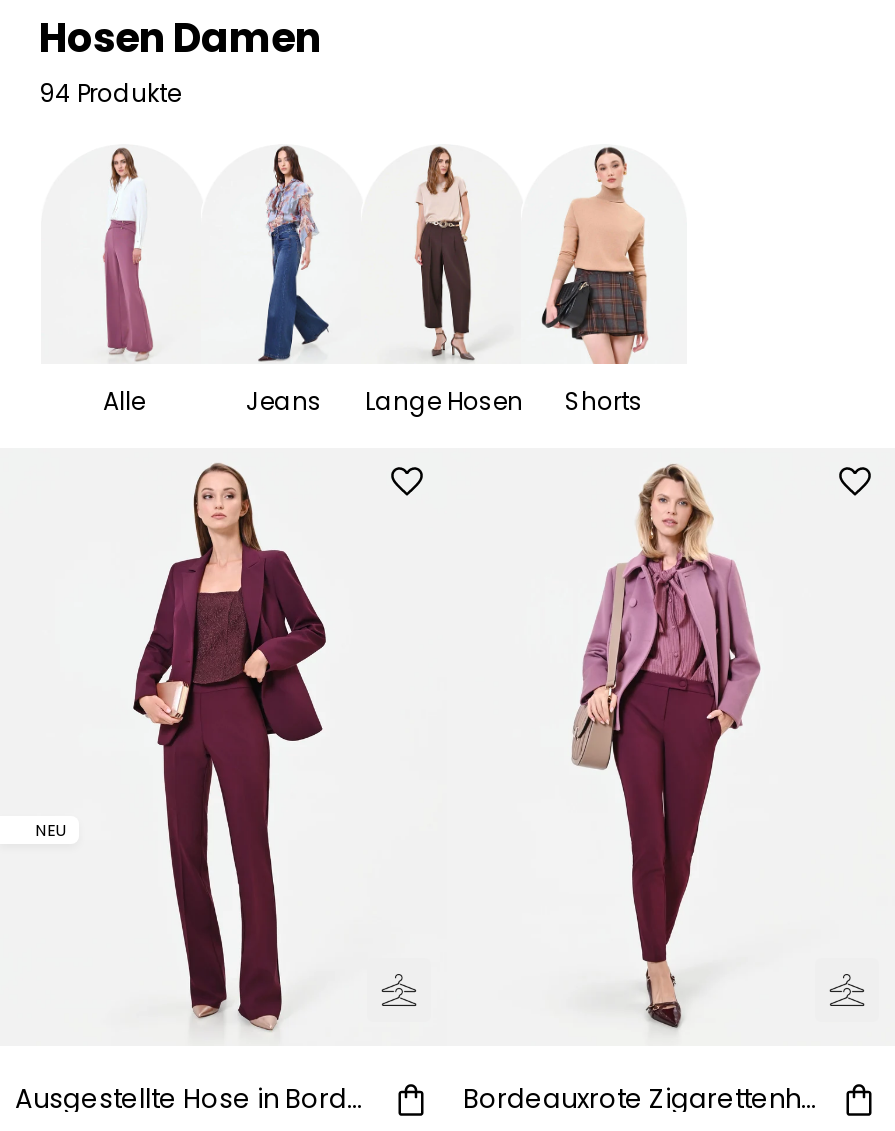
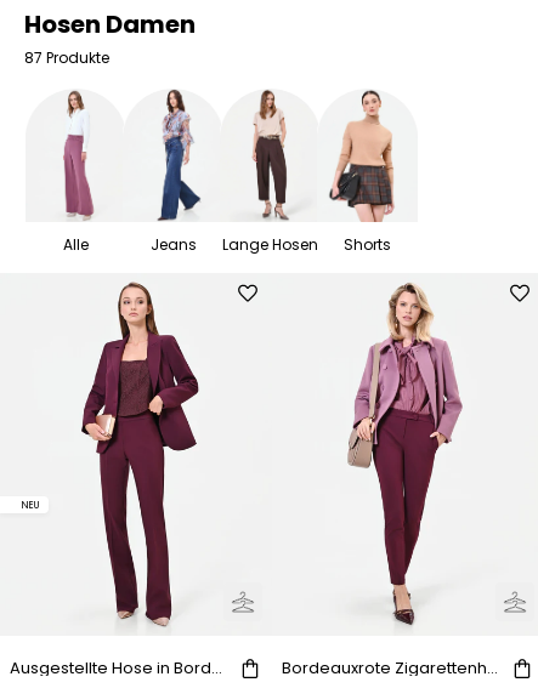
[39,76,181,110] 94 Produkte -> [24,47,109,68] 87 Produkte

